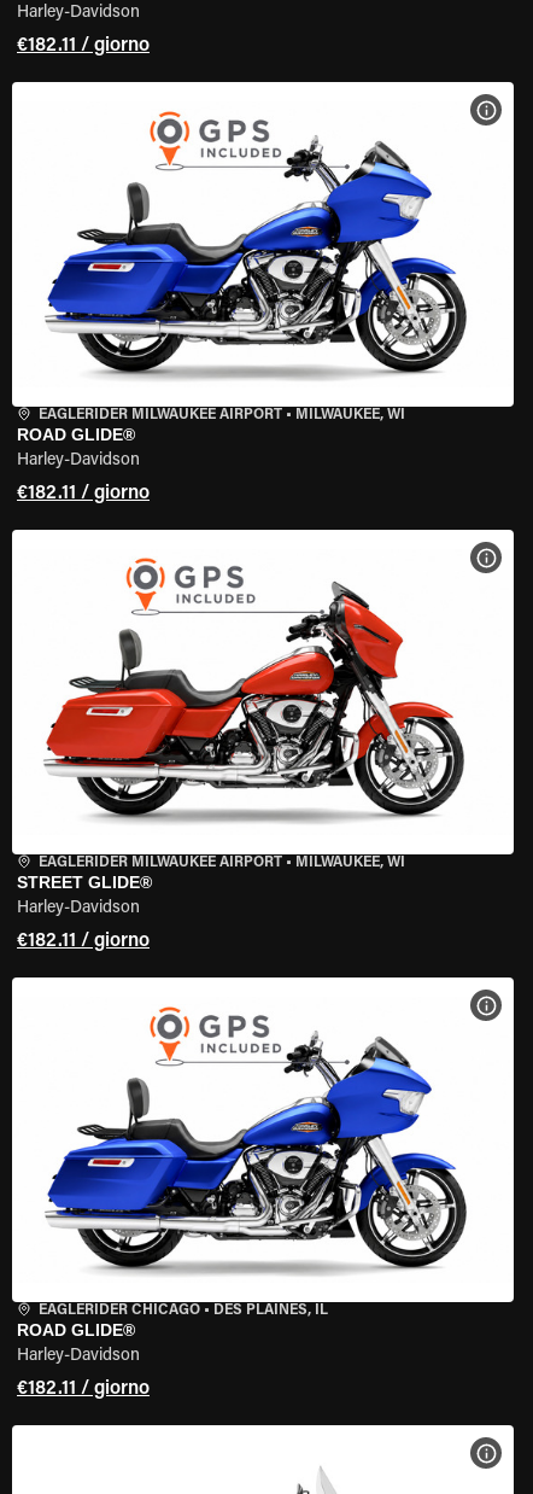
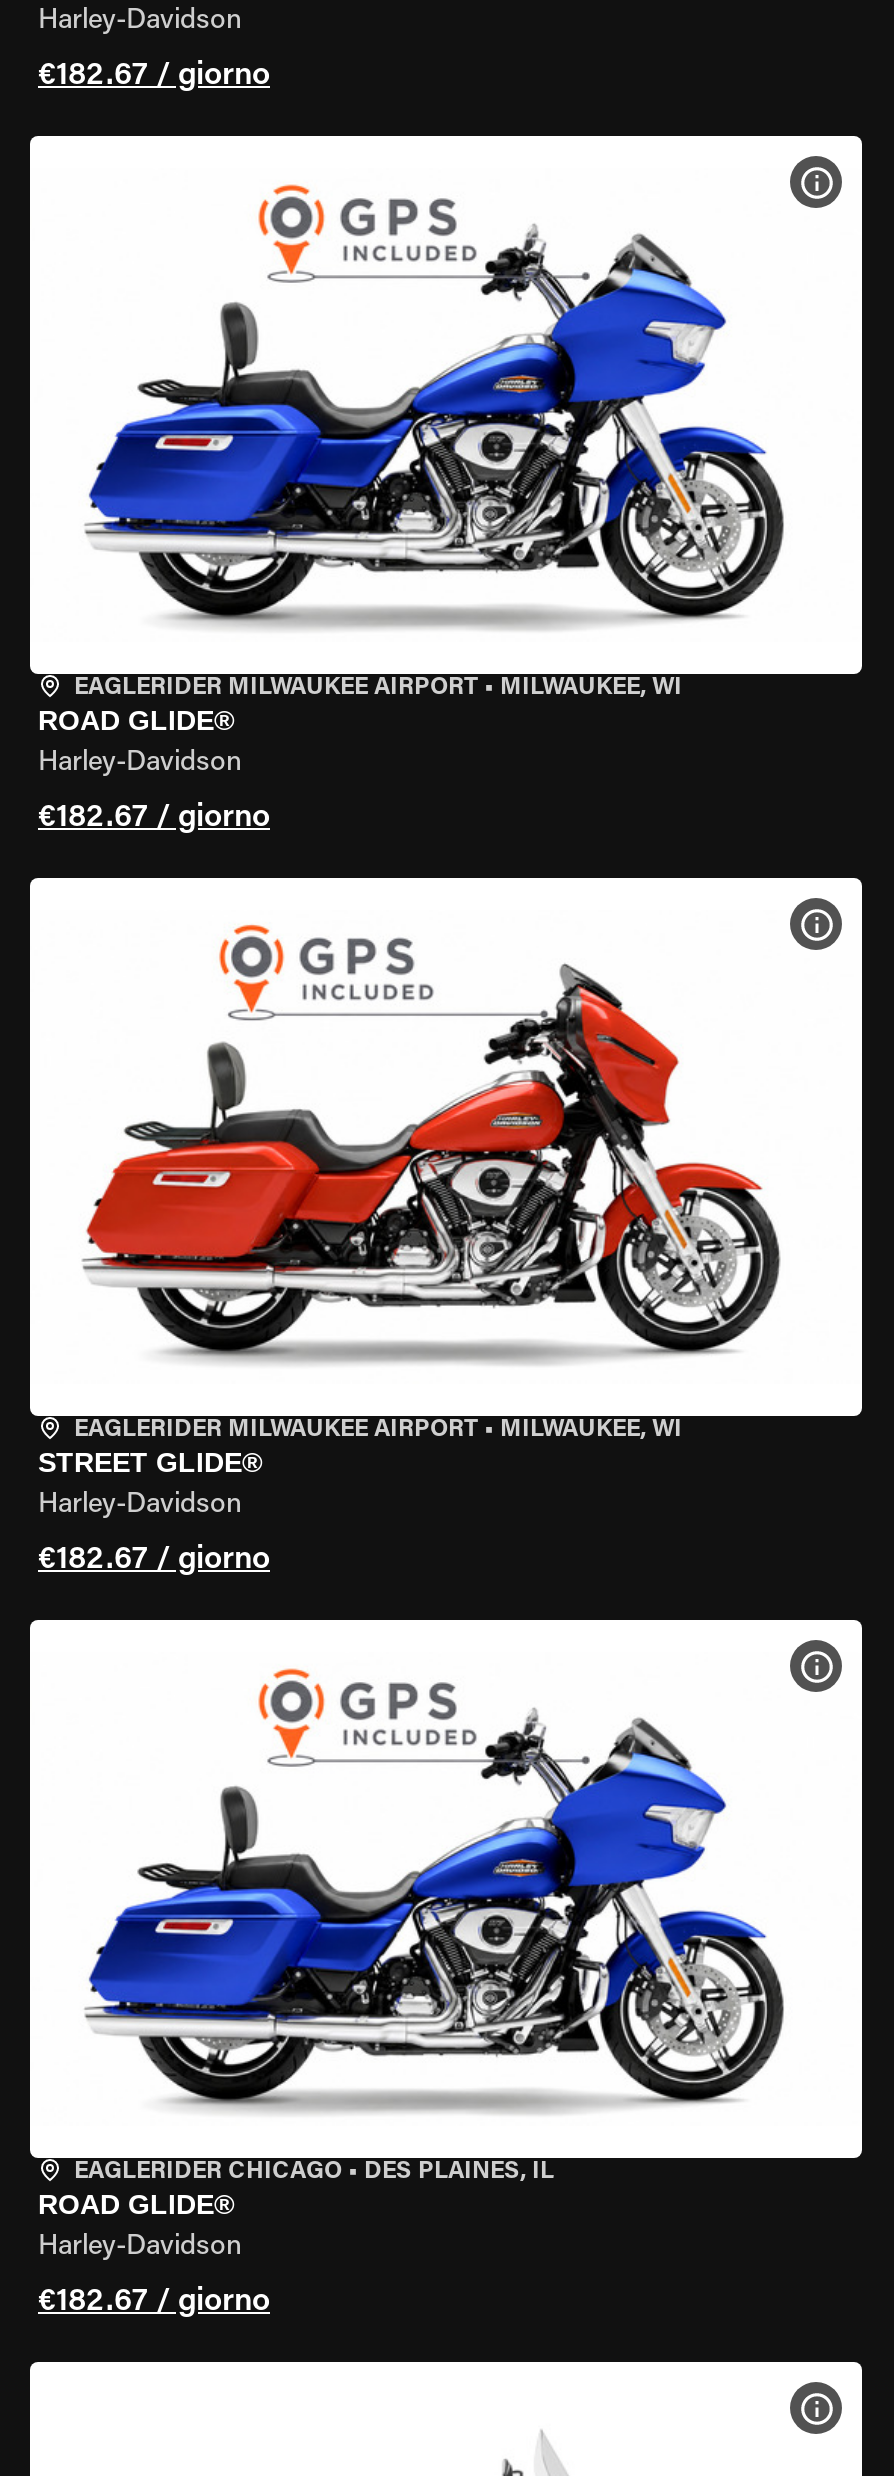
[17,36,150,56] €182.11 / giorno -> [38,60,270,92] €182.67 / giorno
[17,484,150,503] €182.11 / giorno -> [38,802,270,834] €182.67 / giorno
[17,932,150,951] €182.11 / giorno -> [38,1544,270,1576] €182.67 / giorno
[17,1379,150,1399] €182.11 / giorno -> [38,2286,270,2318] €182.67 / giorno

